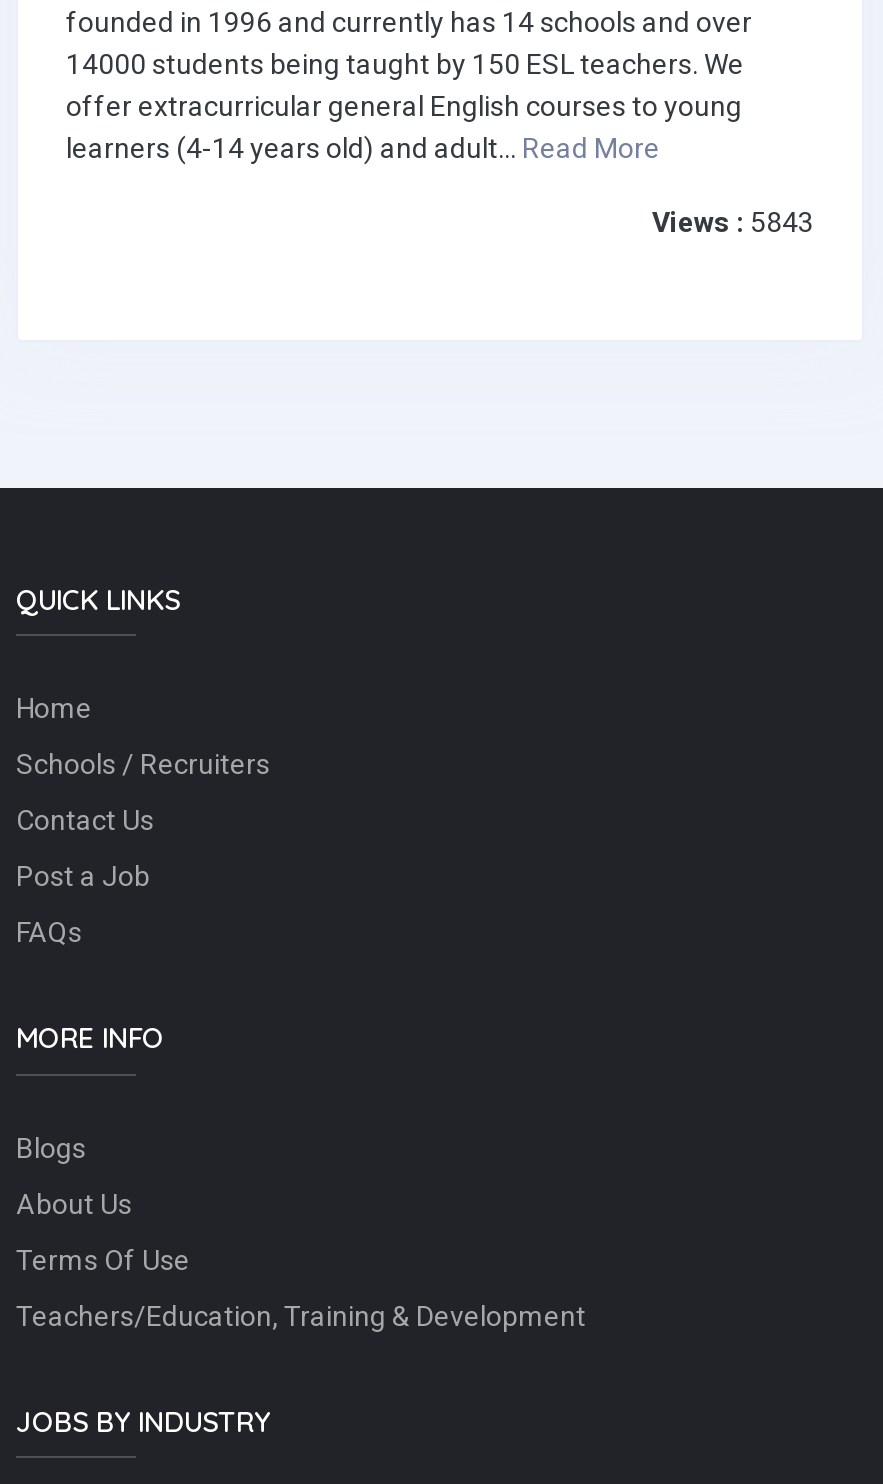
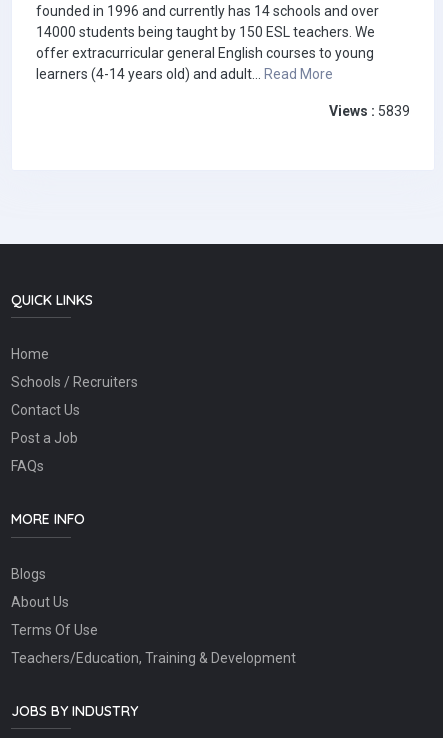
[652,207,814,239] Views : 5843 -> [329,103,410,119] Views : 5839

